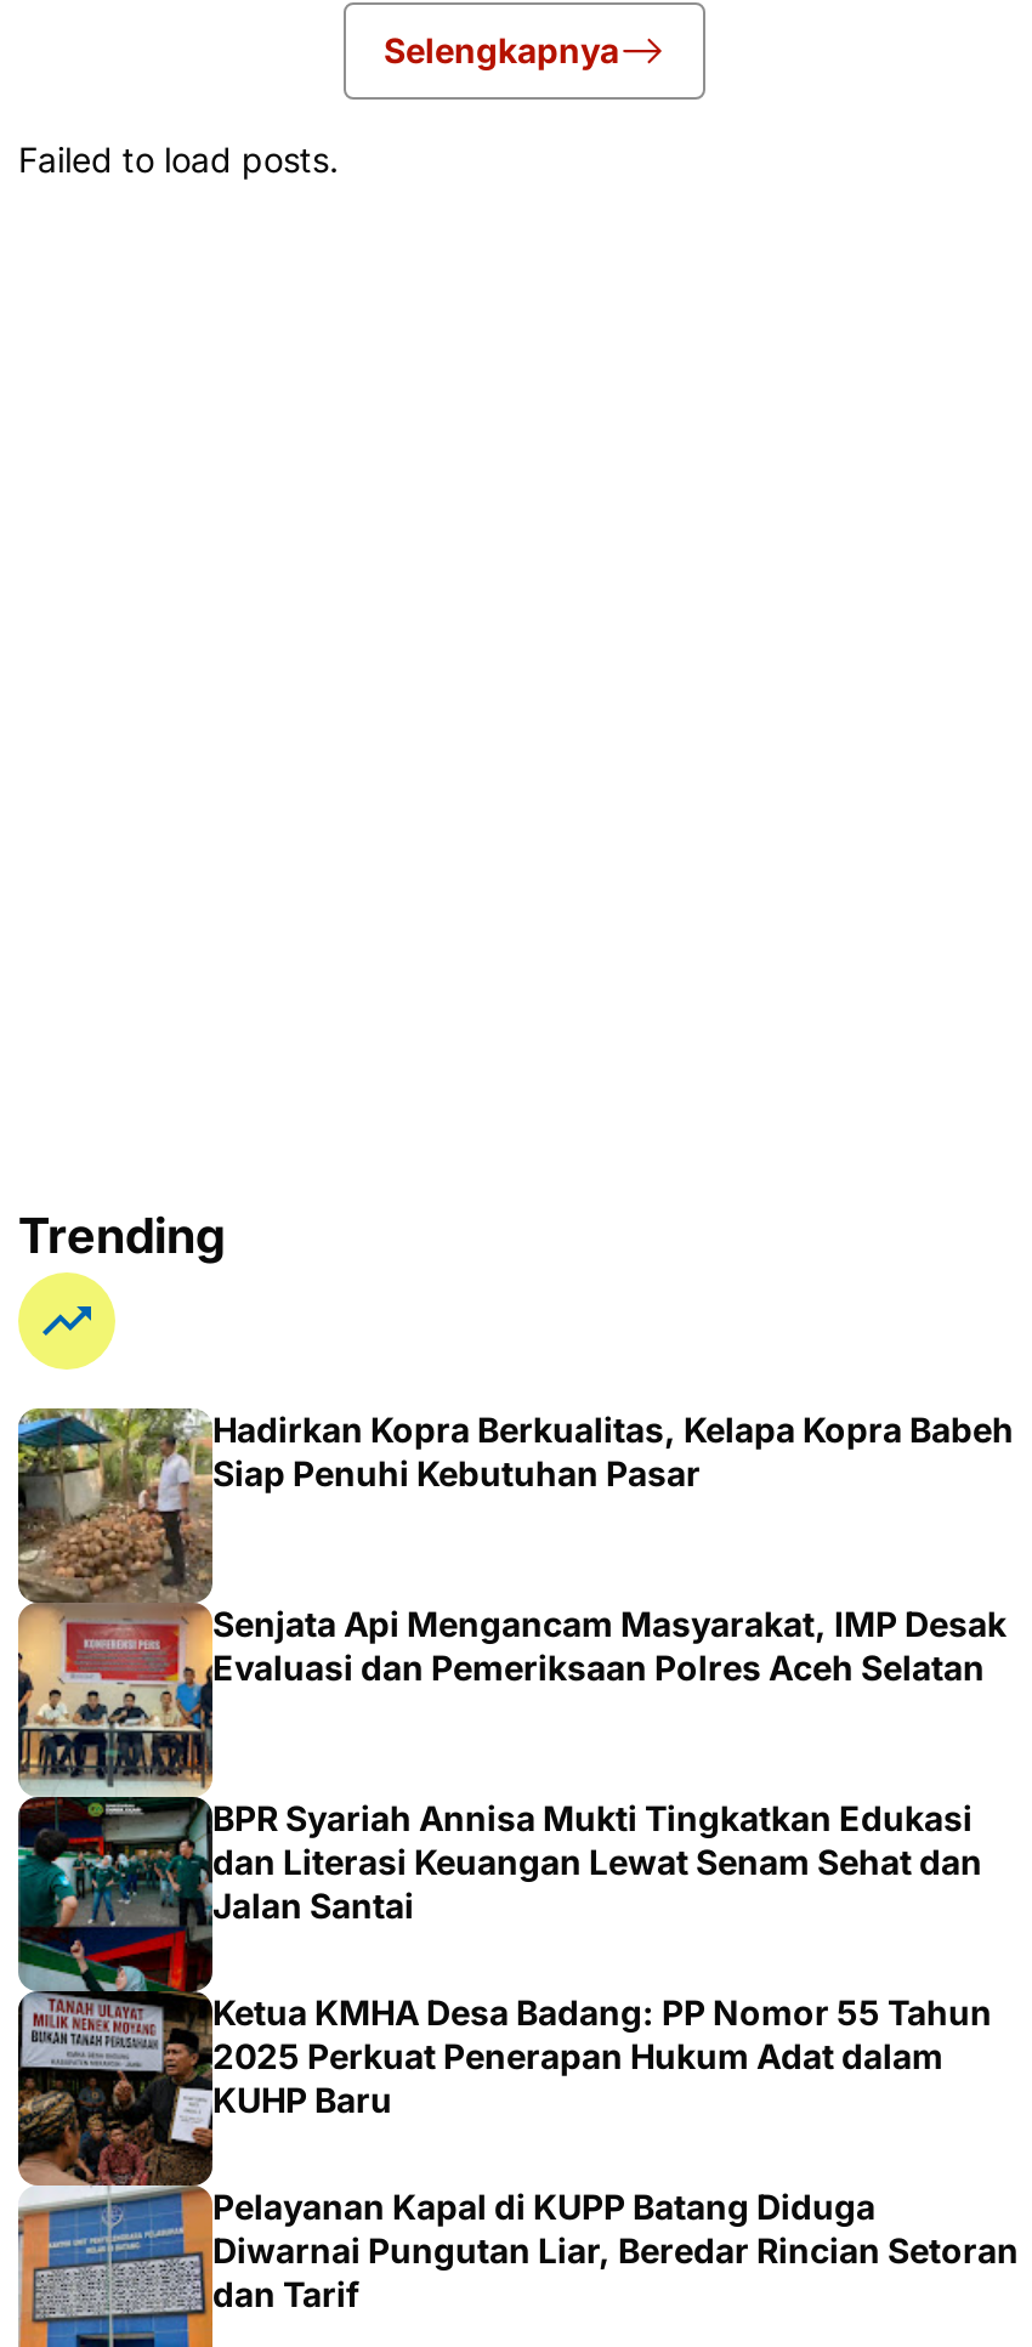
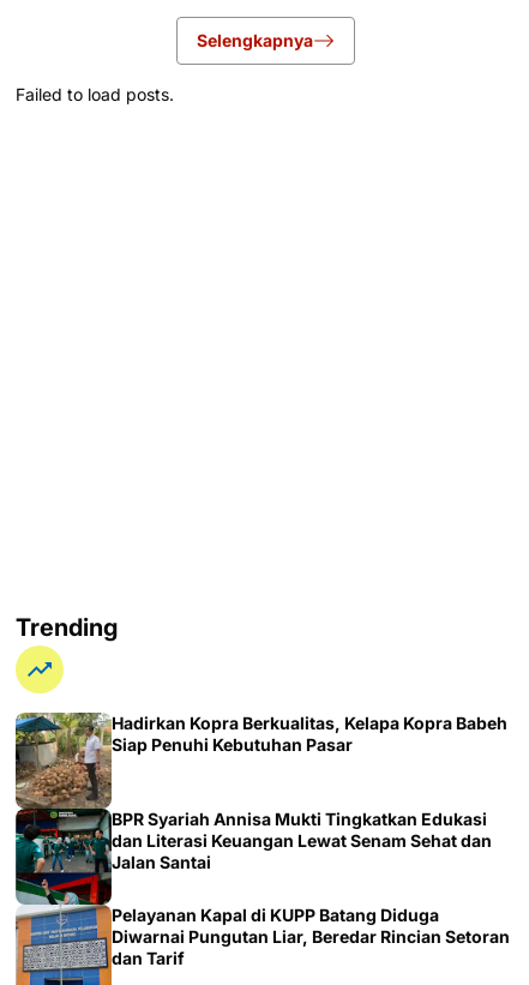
[16,1601,1007,1801] [image] | Senjata Api Mengancam Masyarakat, IMP Desak | Evaluasi dan Pemeriksaan Polres Aceh Selatan -> none
[18,1988,992,2187] [image] | Ketua KMHA Desa Badang: PP Nomor 55 Tahun | 2025 Perkuat Penerapan Hukum Adat dalam | KUHP Baru -> none

